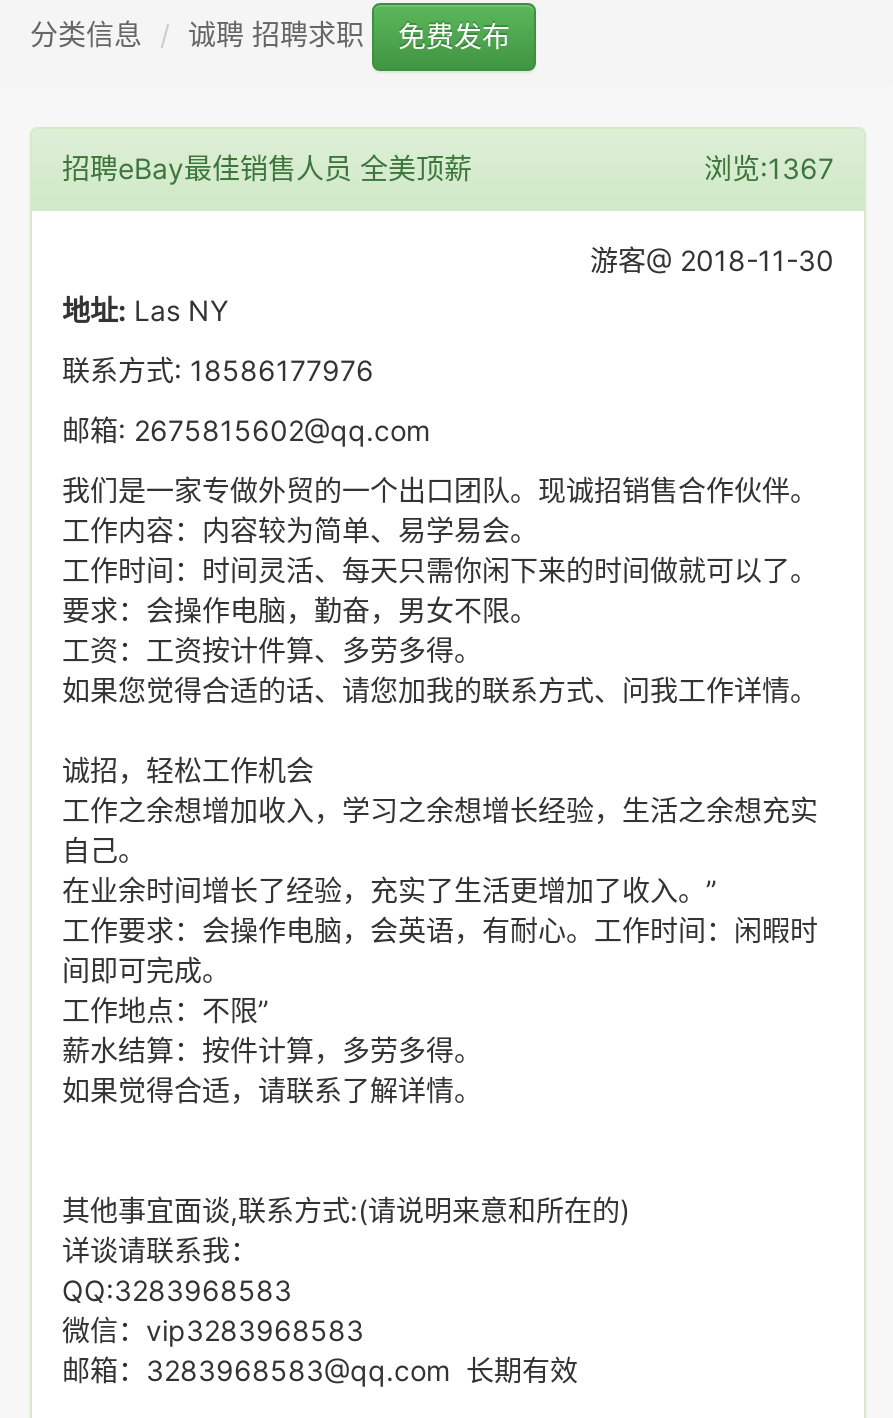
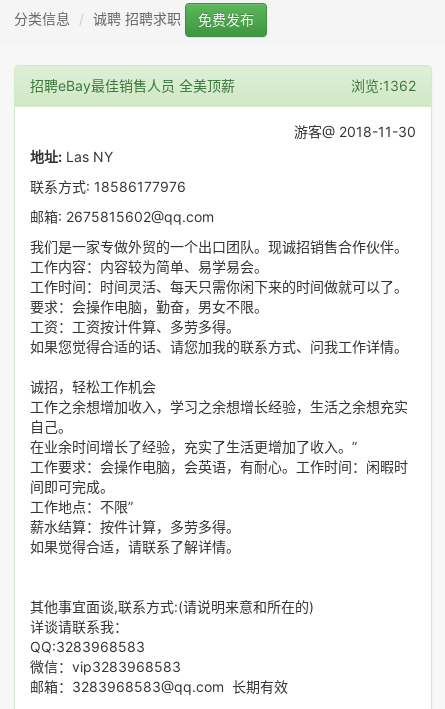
[704,151,834,185] 浏览:1367 -> [351,77,416,94] 浏览:1362

